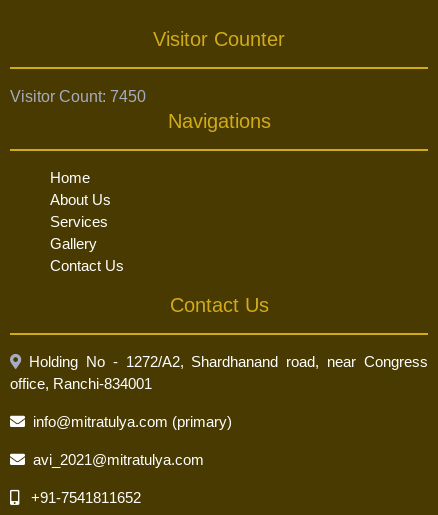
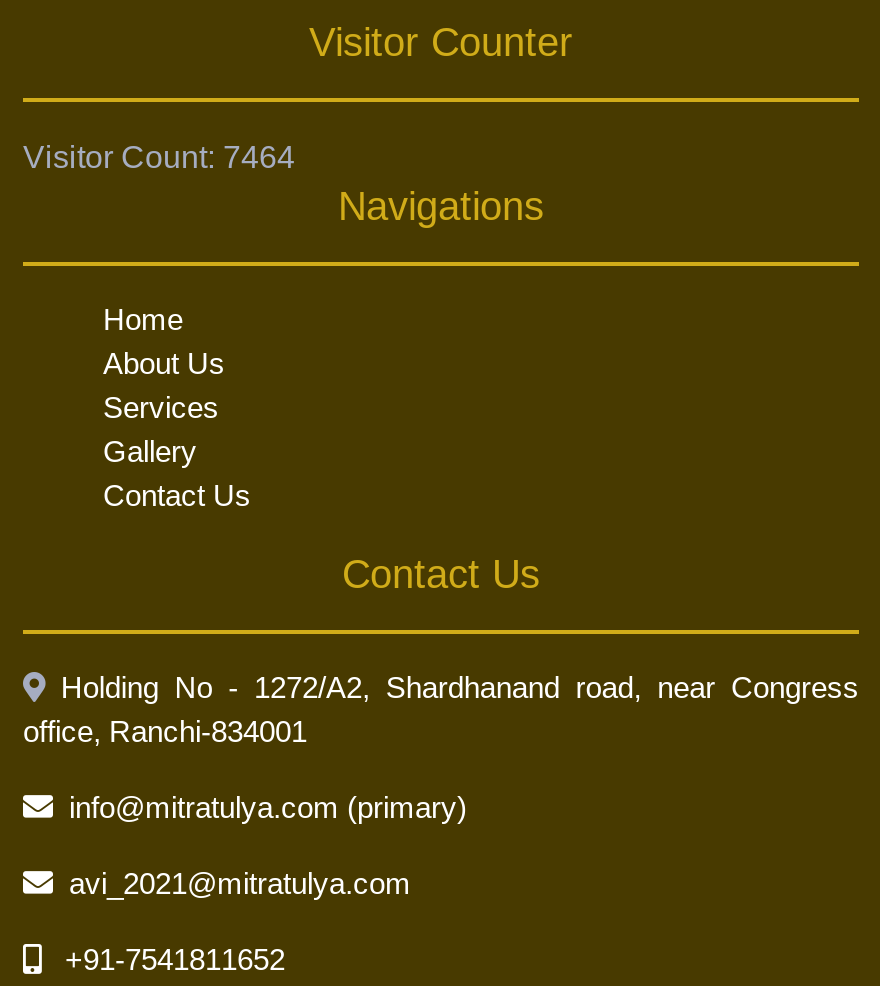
[10,88,146,105] Visitor Count: 7450 -> [23,140,295,174] Visitor Count: 7464

